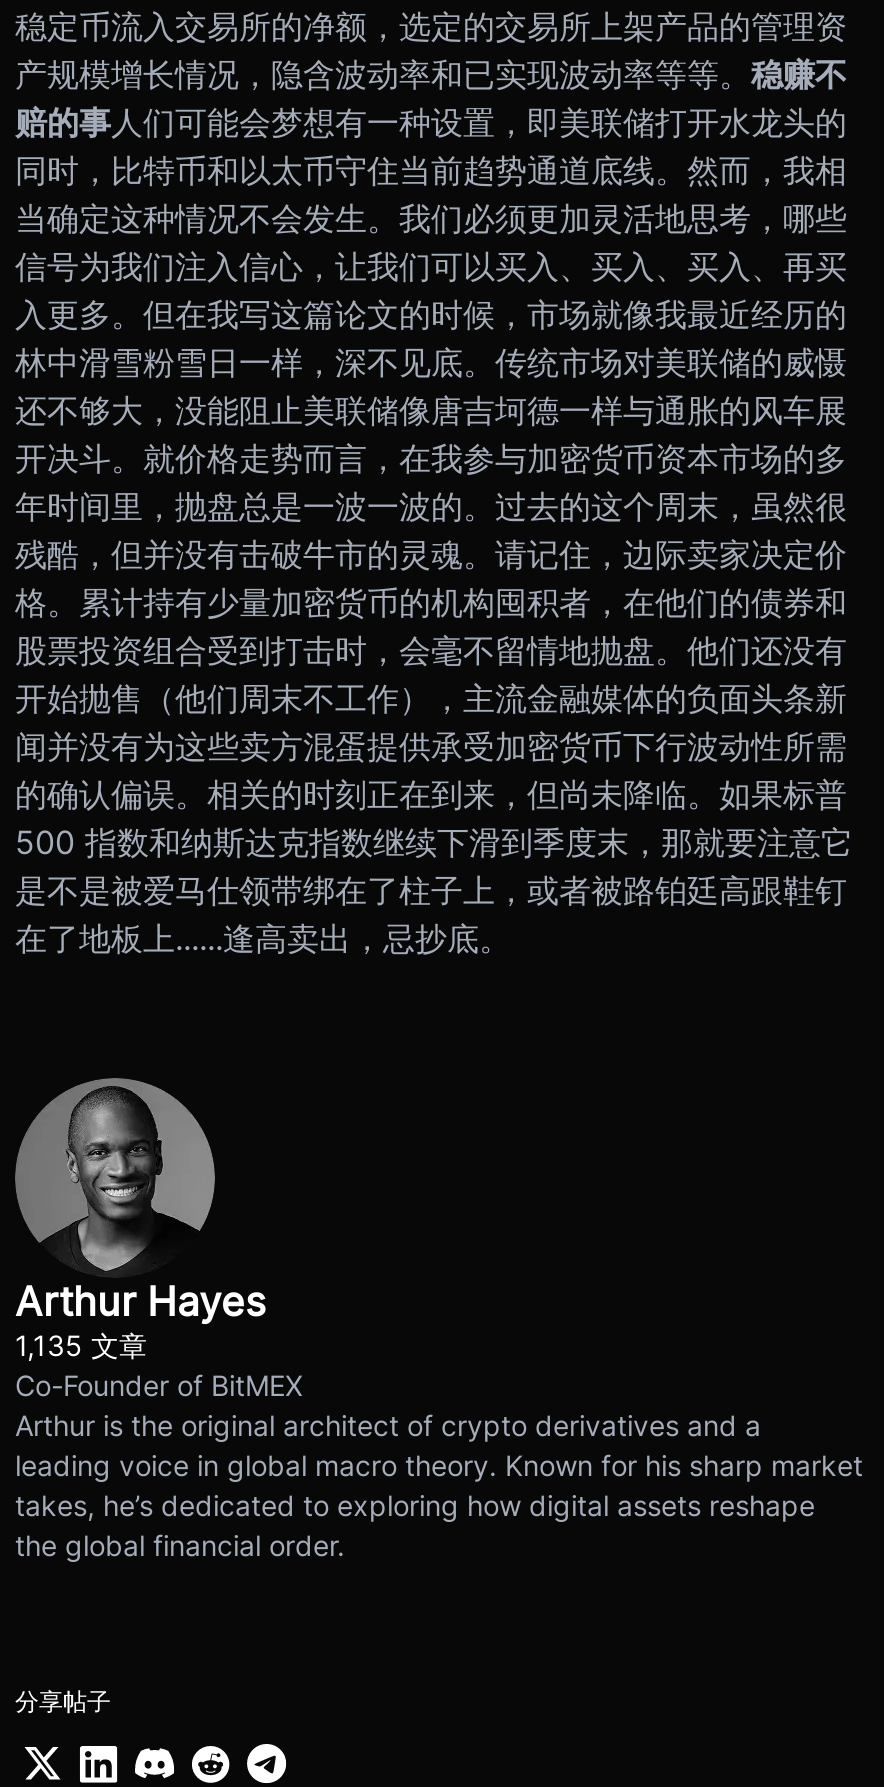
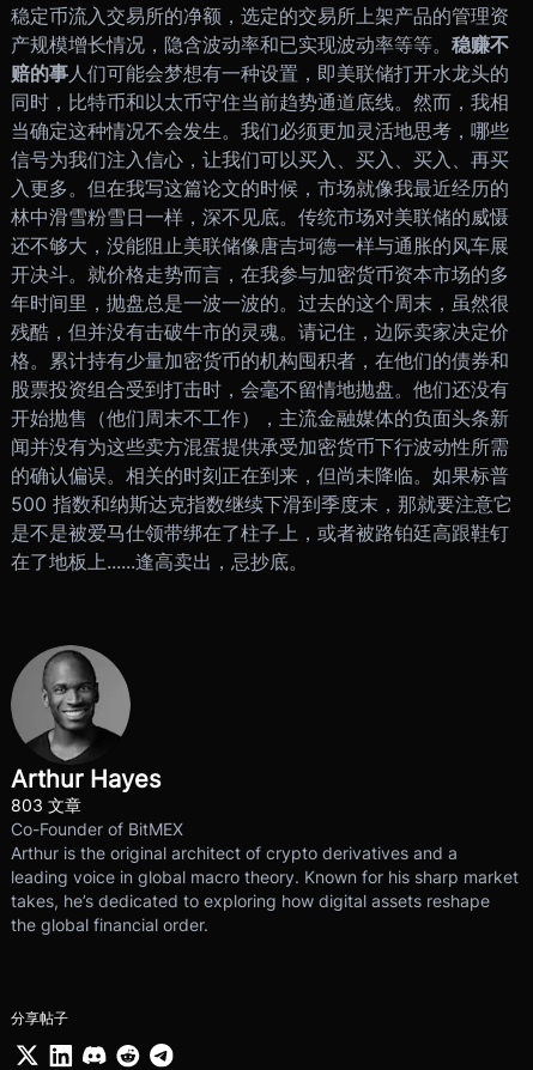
[15,1328,147,1362] 1,135 文章 -> [11,795,81,815] 803 文章

